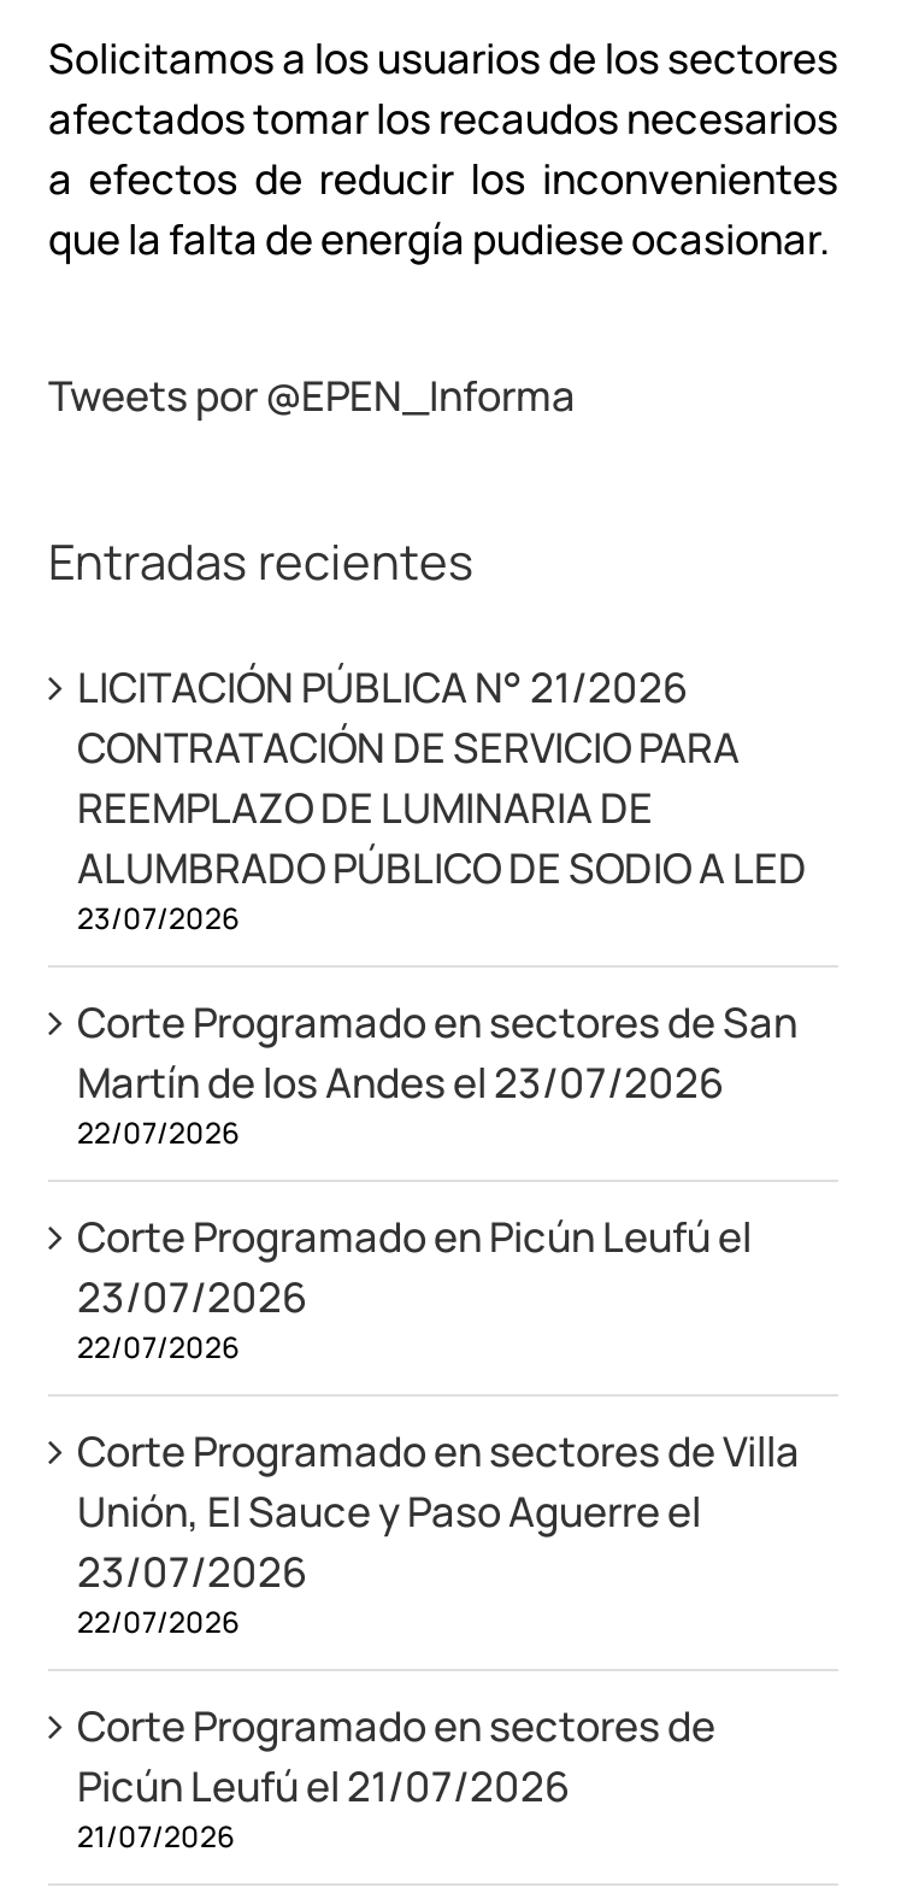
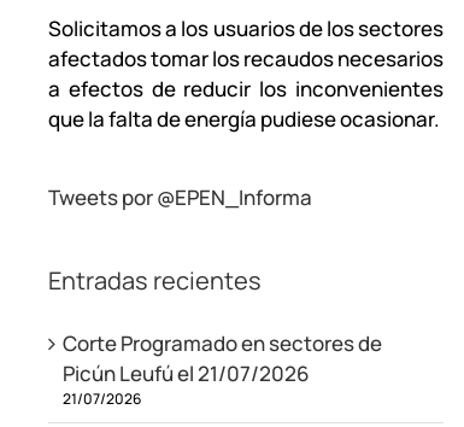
[77,658,807,1641] LICITACIÓN PÚBLICA N° 21/2026 | CONTRATACIÓN DE SERVICIO PARA | REEMPLAZO DE LUMINARIA DE | ALUMBRADO PÚBLICO DE SODIO A LED | 23/07/2026 | Corte Programado en sectores de San | Martín de los Andes el 23/07/2026 | 22/07/2026 | Corte Programado en Picún Leufú el | 23/07/2026 | 22/07/2026 | Corte Programado en sectores de Villa | Unión, El Sauce y Paso Aguerre el | 23/07/2026 | 22/07/2026 -> none

